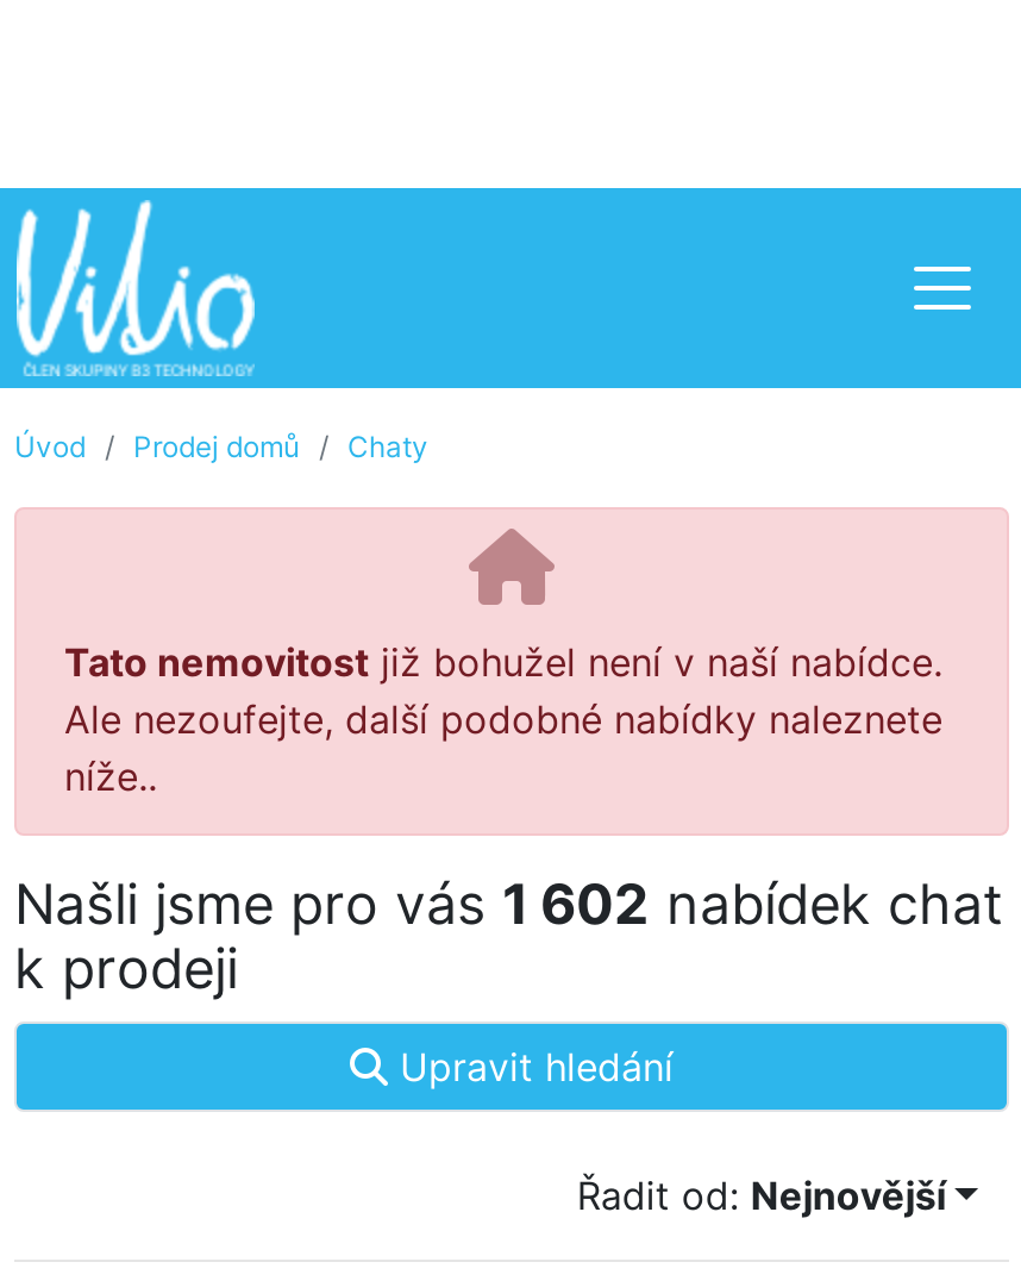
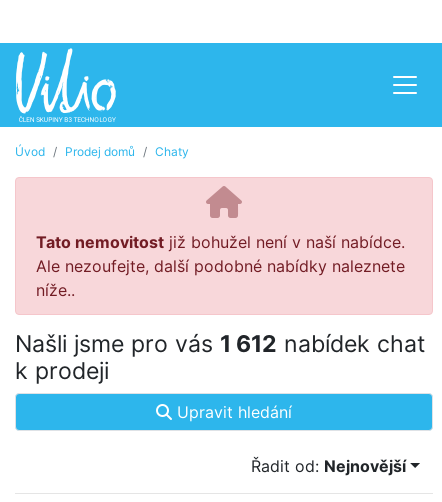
[14,871,1002,938] Našli jsme pro vás 1 602 nabídek chat -> [15,330,425,358] Našli jsme pro vás 1 612 nabídek chat

